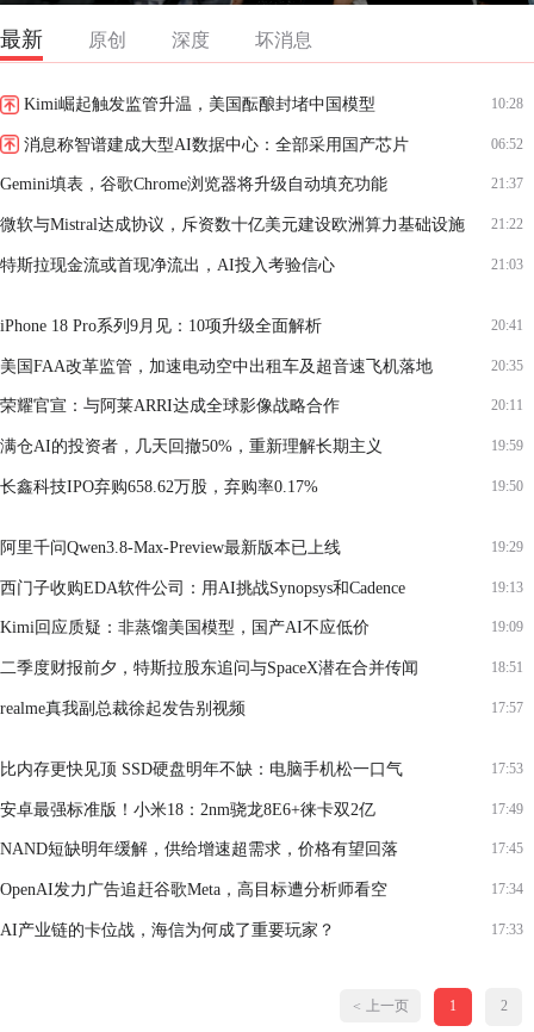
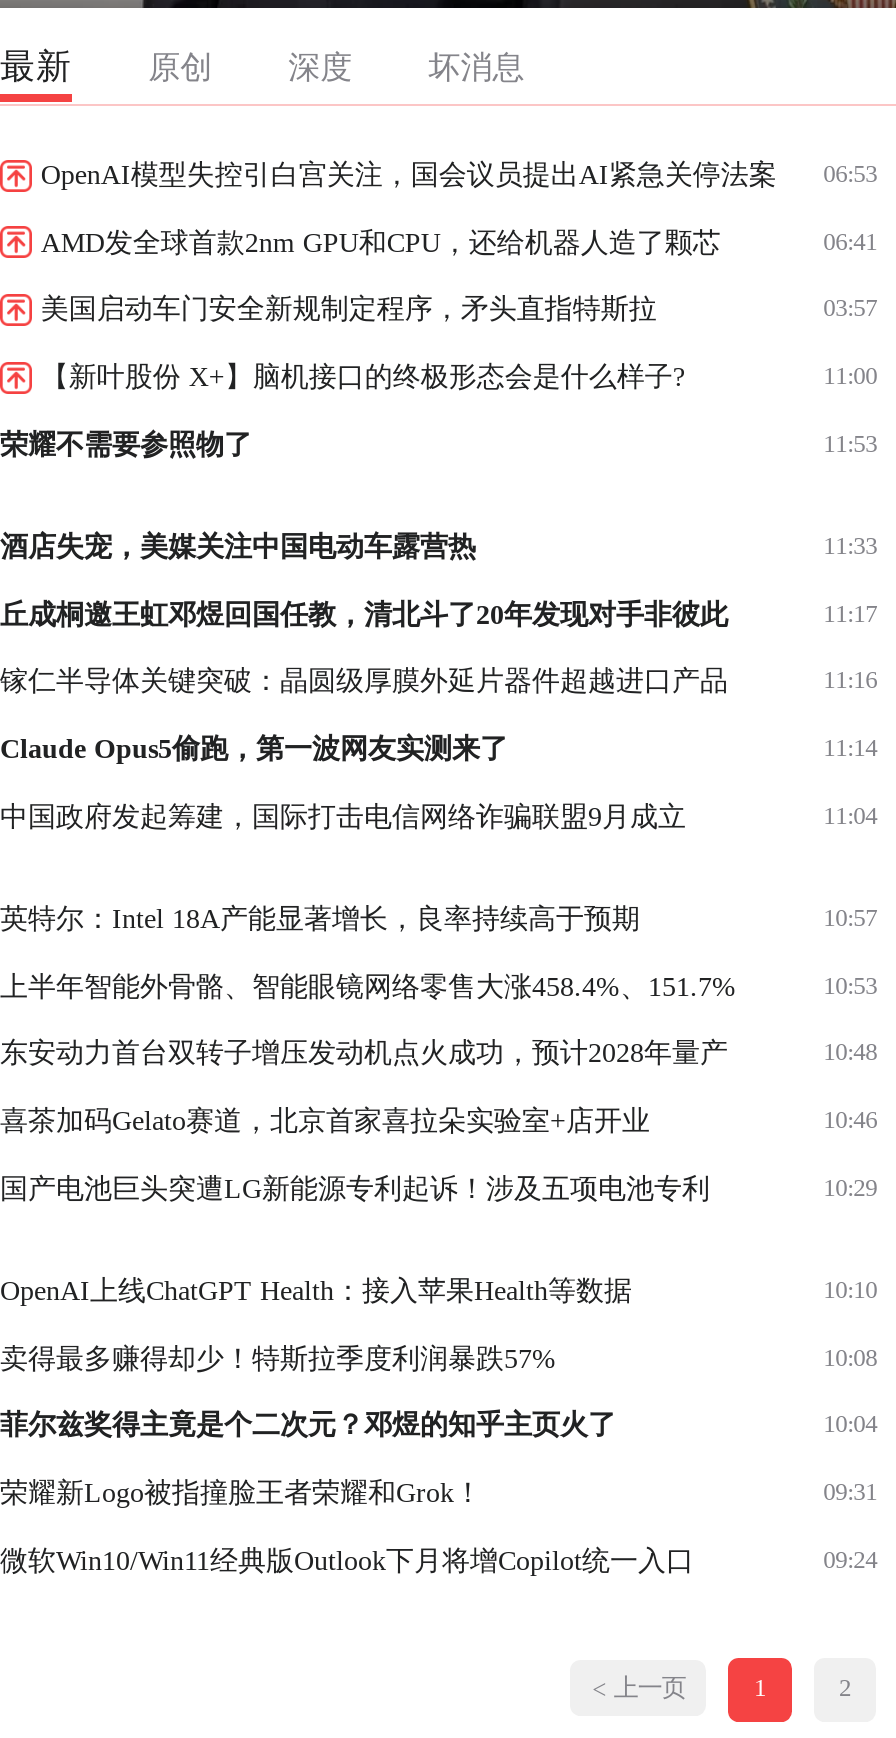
[24,94,523,113] Kimi崛起触发监管升温，美国酝酿封堵中国模型 | 10:28 -> [41,158,877,190] OpenAI模型失控引白宫关注，国会议员提出AI紧急关停法案 | 06:53
[24,134,523,153] 消息称智谱建成大型AI数据中心：全部采用国产芯片 | 06:52 -> [41,225,877,257] AMD发全球首款2nm GPU和CPU，还给机器人造了颗芯 | 06:41
[0,174,523,193] Gemini填表，谷歌Chrome浏览器将升级自动填充功能 | 21:37 -> [41,293,877,325] 美国启动车门安全新规制定程序，矛头直指特斯拉 | 03:57
[0,215,523,234] 微软与Mistral达成协议，斥资数十亿美元建设欧洲算力基础设施 | 21:22 -> [41,360,877,392] 【新叶股份 X+】脑机接口的终极形态会是什么样子? | 11:00
[0,255,523,274] 特斯拉现金流或首现净流出，AI投入考验信心 | 21:03 -> [0,427,877,459] 荣耀不需要参照物了 | 11:53
[0,316,523,335] iPhone 18 Pro系列9月见：10项升级全面解析 | 20:41 -> [0,530,877,562] 酒店失宠，美媒关注中国电动车露营热 | 11:33
[0,356,523,375] 美国FAA改革监管，加速电动空中出租车及超音速飞机落地 | 20:35 -> [0,597,877,629] 丘成桐邀王虹邓煜回国任教，清北斗了20年发现对手非彼此 | 11:17
[0,396,523,415] 荣耀官宣：与阿莱ARRI达成全球影像战略合作 | 20:11 -> [0,665,877,697] 镓仁半导体关键突破：晶圆级厚膜外延片器件超越进口产品 | 11:16
[0,436,523,455] 满仓AI的投资者，几天回撤50%，重新理解长期主义 | 19:59 -> [0,732,877,764] Claude Opus5偷跑，第一波网友实测来了 | 11:14
[0,476,523,495] 长鑫科技IPO弃购658.62万股，弃购率0.17% | 19:50 -> [0,799,877,831] 中国政府发起筹建，国际打击电信网络诈骗联盟9月成立 | 11:04
[0,537,523,557] 阿里千问Qwen3.8-Max-Preview最新版本已上线 | 19:29 -> [0,902,877,934] 英特尔：Intel 18A产能显著增长，良率持续高于预期 | 10:57
[0,577,523,597] 西门子收购EDA软件公司：用AI挑战Synopsys和Cadence | 19:13 -> [0,969,877,1001] 上半年智能外骨骼、智能眼镜网络零售大涨458.4%、151.7% | 10:53
[0,618,523,637] Kimi回应质疑：非蒸馏美国模型，国产AI不应低价 | 19:09 -> [0,1037,877,1069] 东安动力首台双转子增压发动机点火成功，预计2028年量产 | 10:48
[0,658,523,677] 二季度财报前夕，特斯拉股东追问与SpaceX潜在合并传闻 | 18:51 -> [0,1104,877,1136] 喜茶加码Gelato赛道，北京首家喜拉朵实验室+店开业 | 10:46
[0,698,523,717] realme真我副总裁徐起发告别视频 | 17:57 -> [0,1171,877,1203] 国产电池巨头突遭LG新能源专利起诉！涉及五项电池专利 | 10:29
[0,759,523,778] 比内存更快见顶 SSD硬盘明年不缺：电脑手机松一口气 | 17:53 -> [0,1274,877,1306] OpenAI上线ChatGPT Health：接入苹果Health等数据 | 10:10
[0,799,523,818] 安卓最强标准版！小米18：2nm骁龙8E6+徕卡双2亿 | 17:49 -> [0,1341,877,1373] 卖得最多赚得却少！特斯拉季度利润暴跌57% | 10:08
[0,839,523,858] NAND短缺明年缓解，供给增速超需求，价格有望回落 | 17:45 -> [0,1408,877,1440] 菲尔兹奖得主竟是个二次元？邓煜的知乎主页火了 | 10:04
[0,879,523,898] OpenAI发力广告追赶谷歌Meta，高目标遭分析师看空 | 17:34 -> [0,1476,877,1508] 荣耀新Logo被指撞脸王者荣耀和Grok！ | 09:31
[0,920,523,939] AI产业链的卡位战，海信为何成了重要玩家？ | 17:33 -> [0,1543,877,1575] 微软Win10/Win11经典版Outlook下月将增Copilot统一入口 | 09:24

